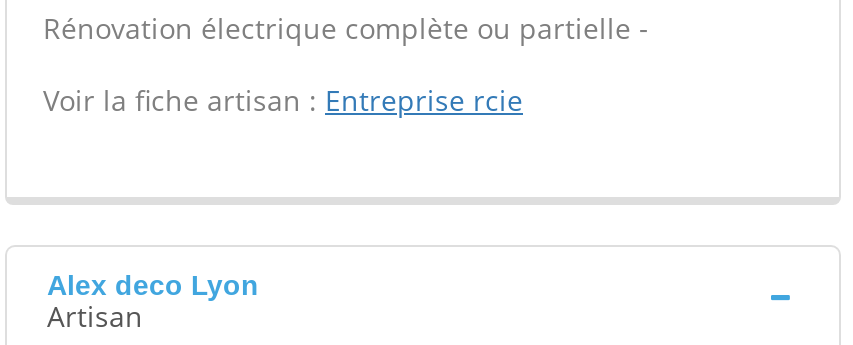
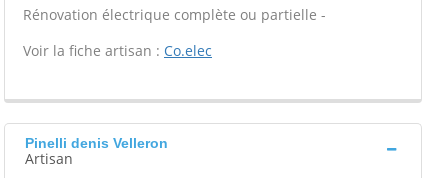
[43,81,523,119] Voir la fiche artisan : Entreprise rcie -> [23,41,212,60] Voir la fiche artisan : Co.elec
[47,269,259,301] Alex deco Lyon -> [25,135,168,151] Pinelli denis Velleron

